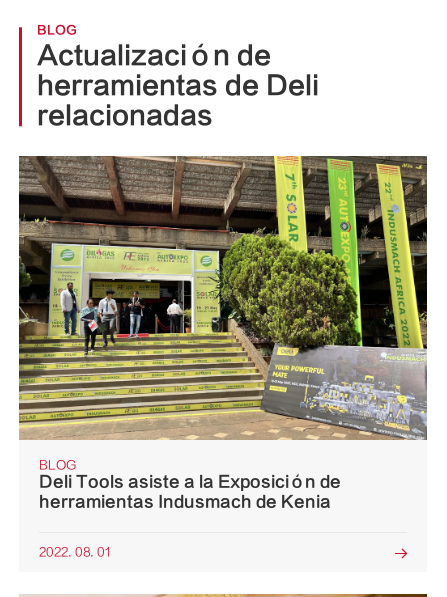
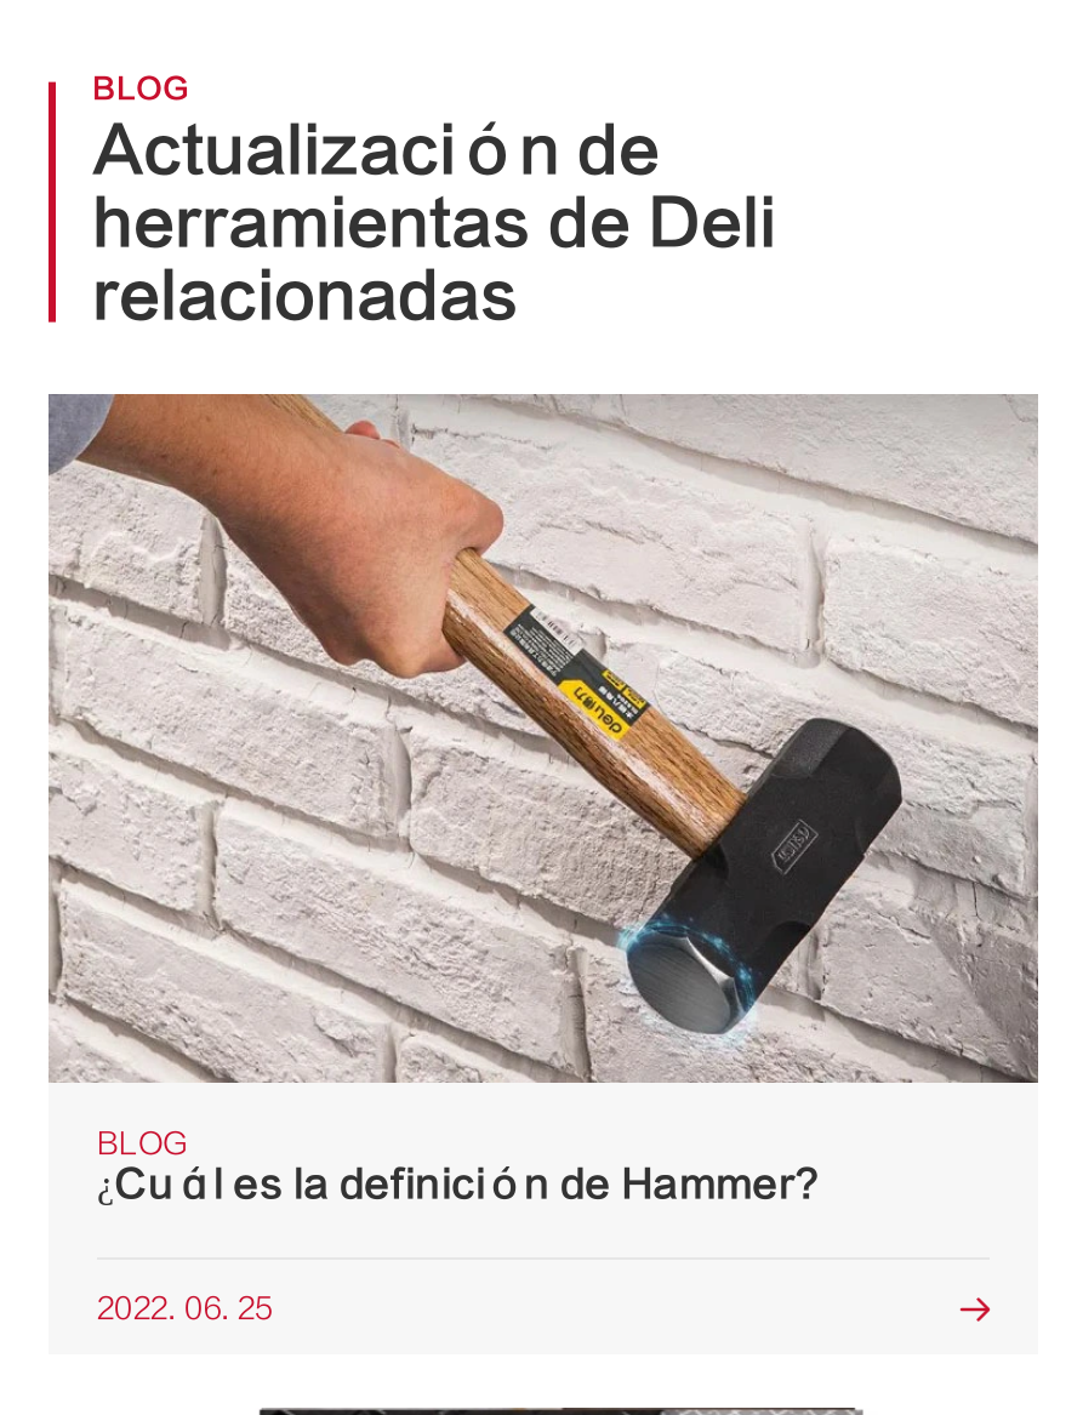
[18,156,428,511] [image] | Deli Tools asiste a la Exposición de | herramientas Indusmach de Kenia -> [49,392,1041,1207] [image] | ¿Cuál es la definición de Hammer?
[39,545,111,559] 2022. 08. 01 -> [97,1290,272,1324] 2022. 06. 25

